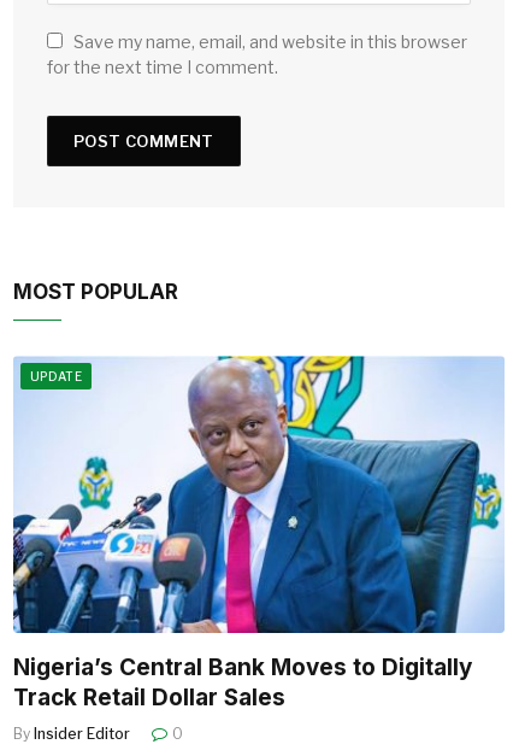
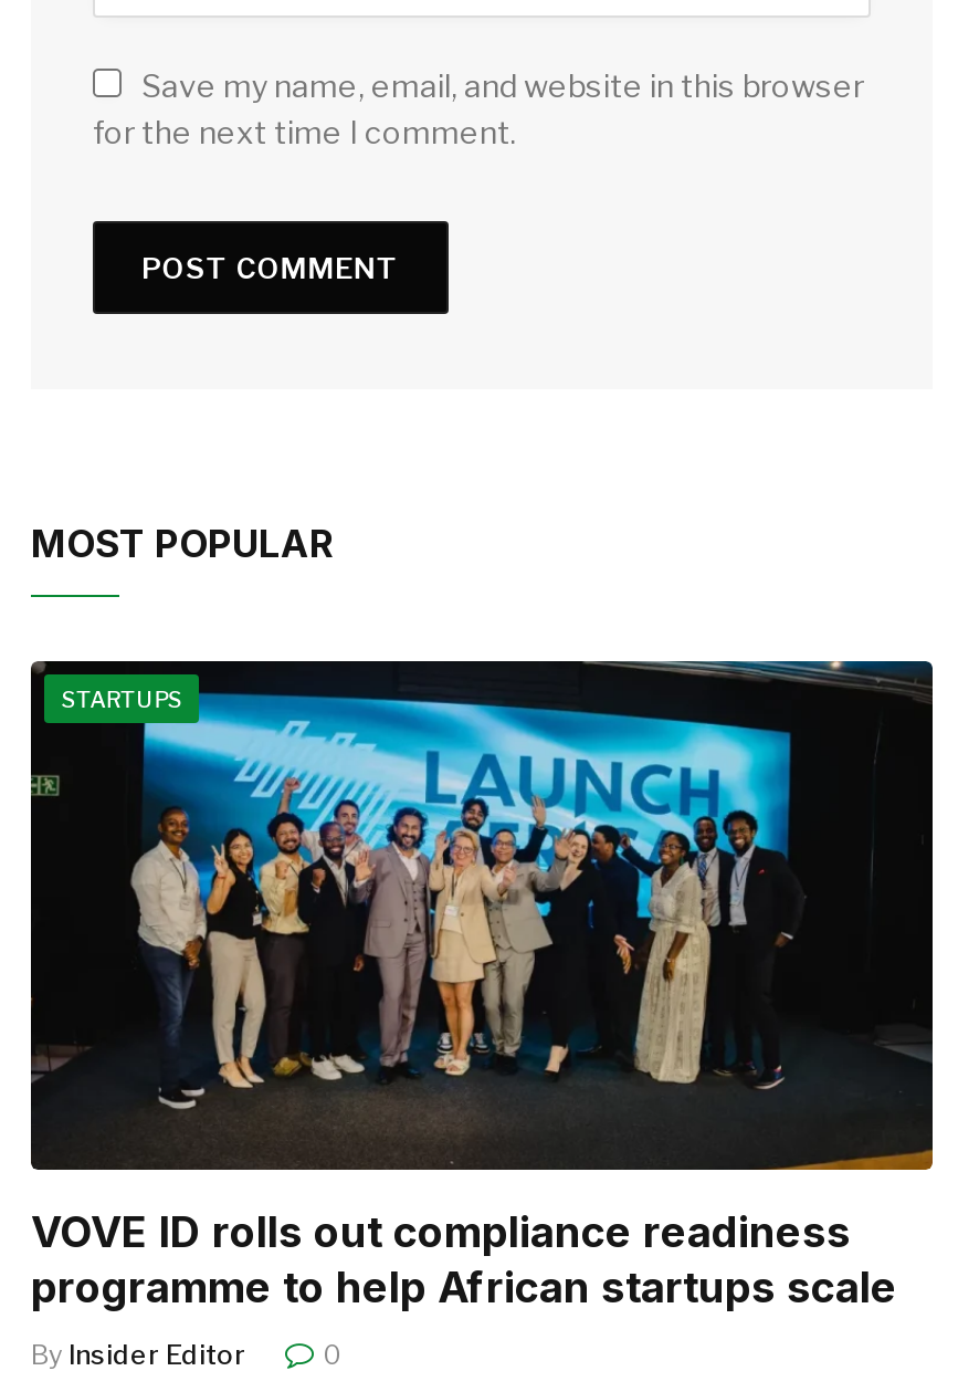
[12,354,505,634] [image] | UPDATE -> [29,659,935,1172] [image] | STARTUPS
[13,653,472,711] Nigeria’s Central Bank Moves to Digitally | Track Retail Dollar Sales -> [31,1206,897,1313] VOVE ID rolls out compliance readiness | programme to help African startups scale

